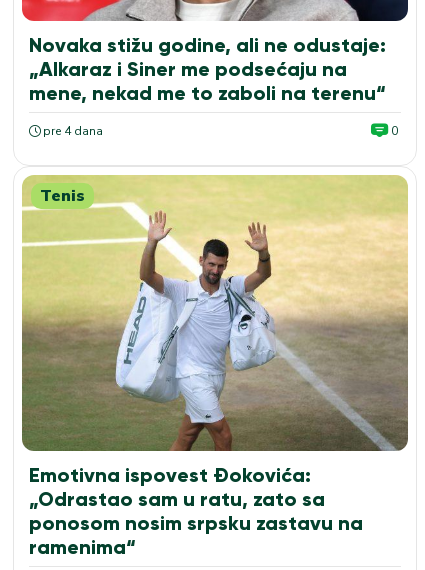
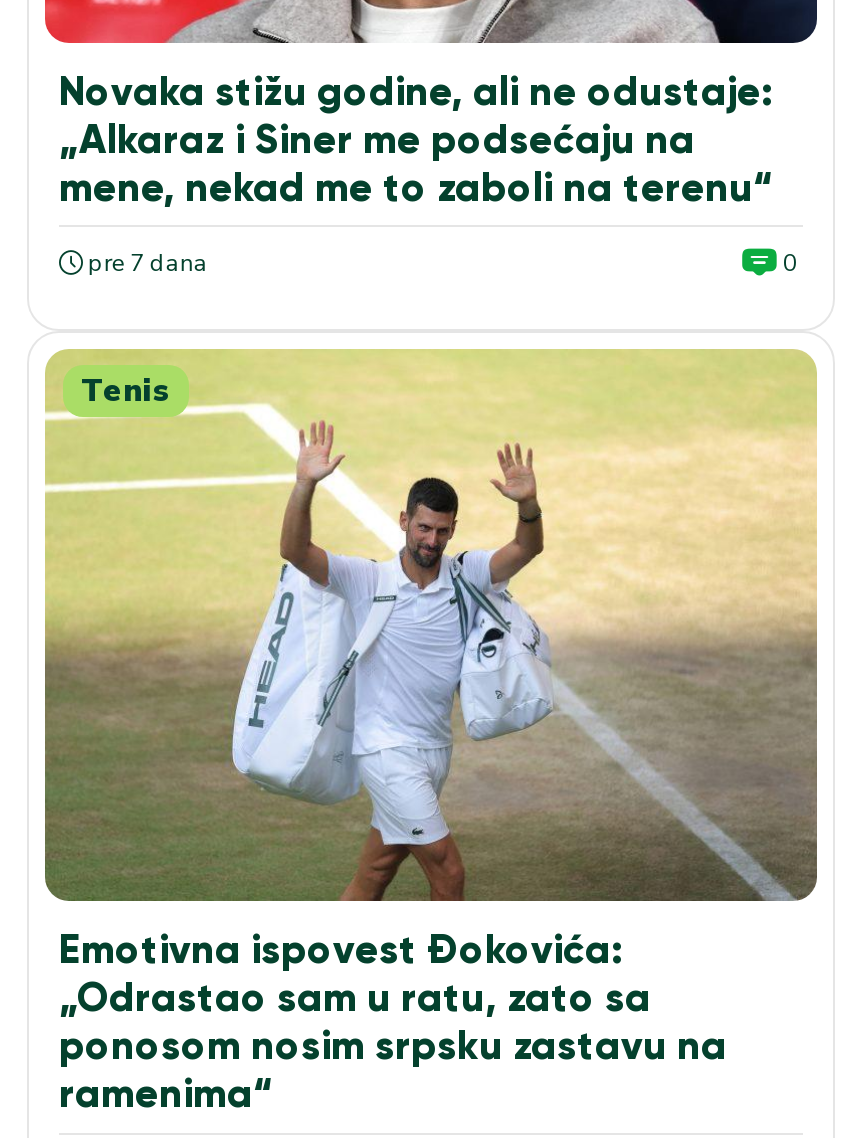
[43,123,103,139] pre 4 dana -> [88,246,208,278] pre 7 dana

